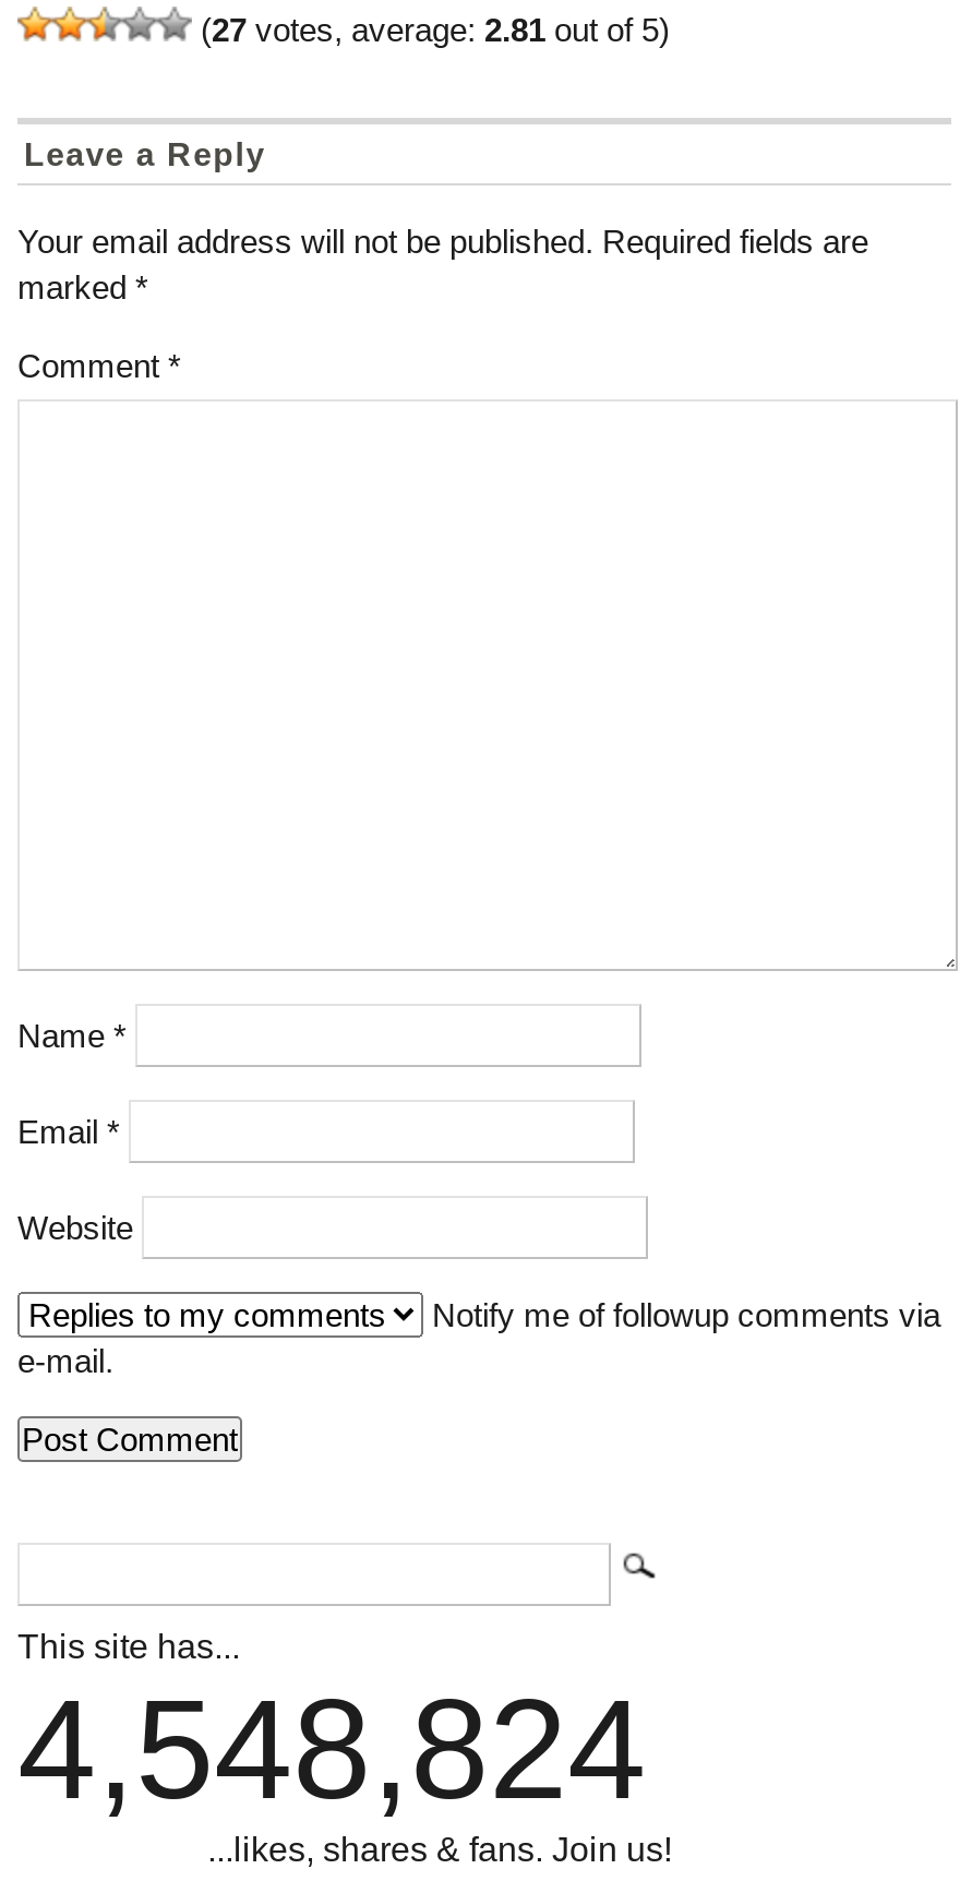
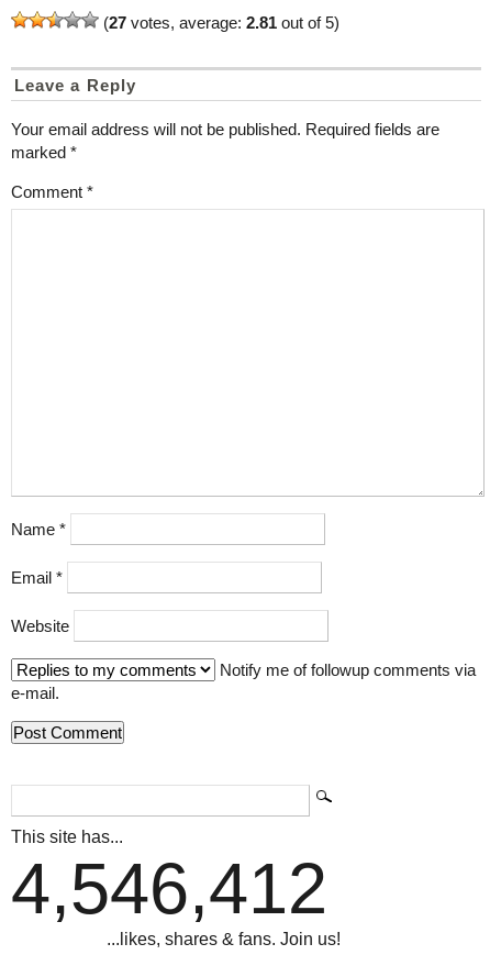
[17,1669,685,1828] 4,548,824 -> [11,848,347,928] 4,546,412

